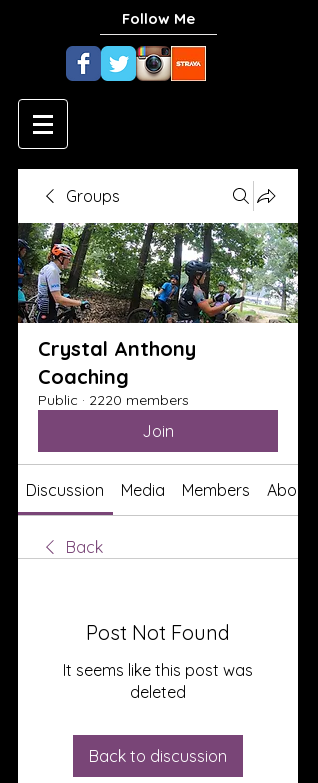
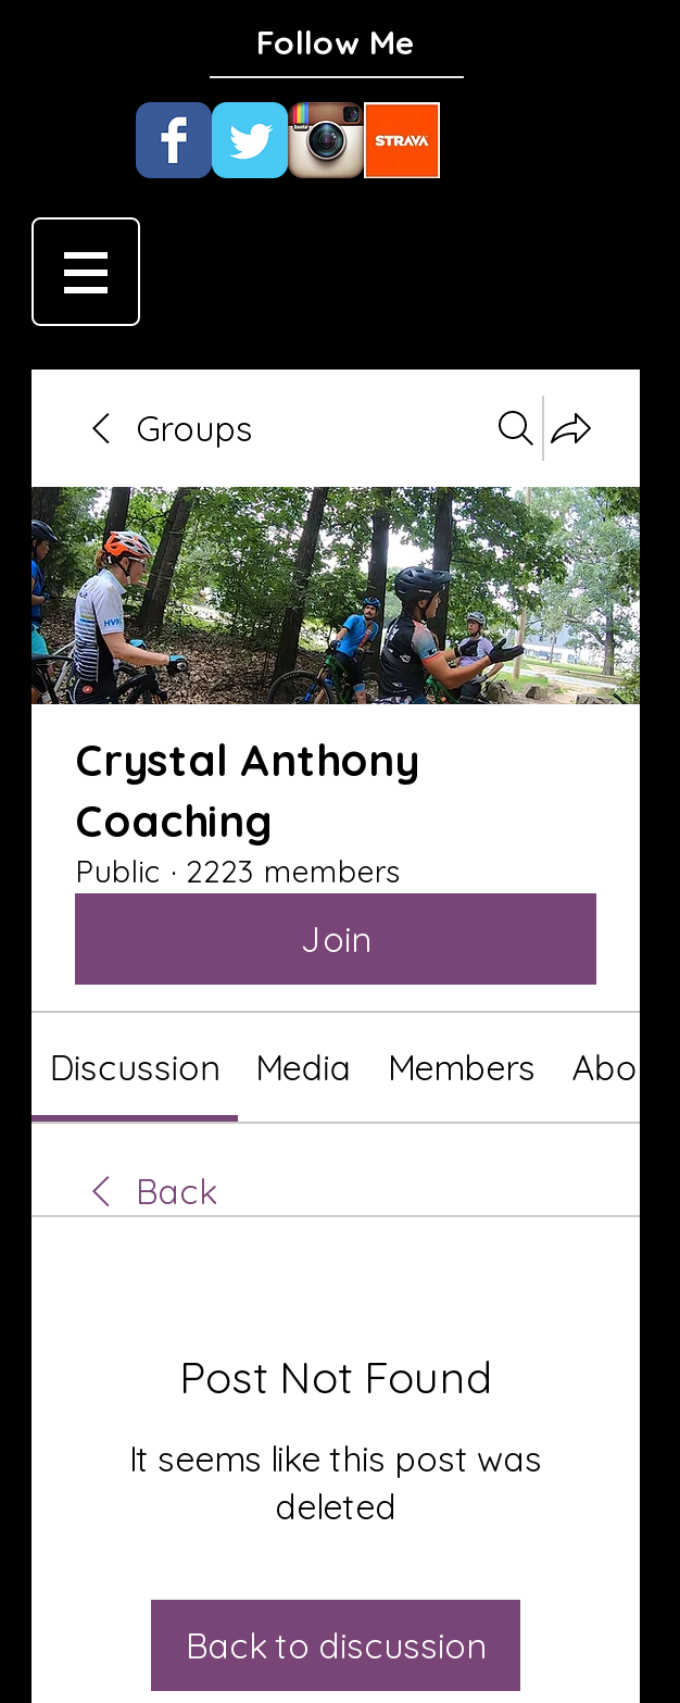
[38,391,189,409] Public · 2220 members -> [75,852,401,891] Public · 2223 members

